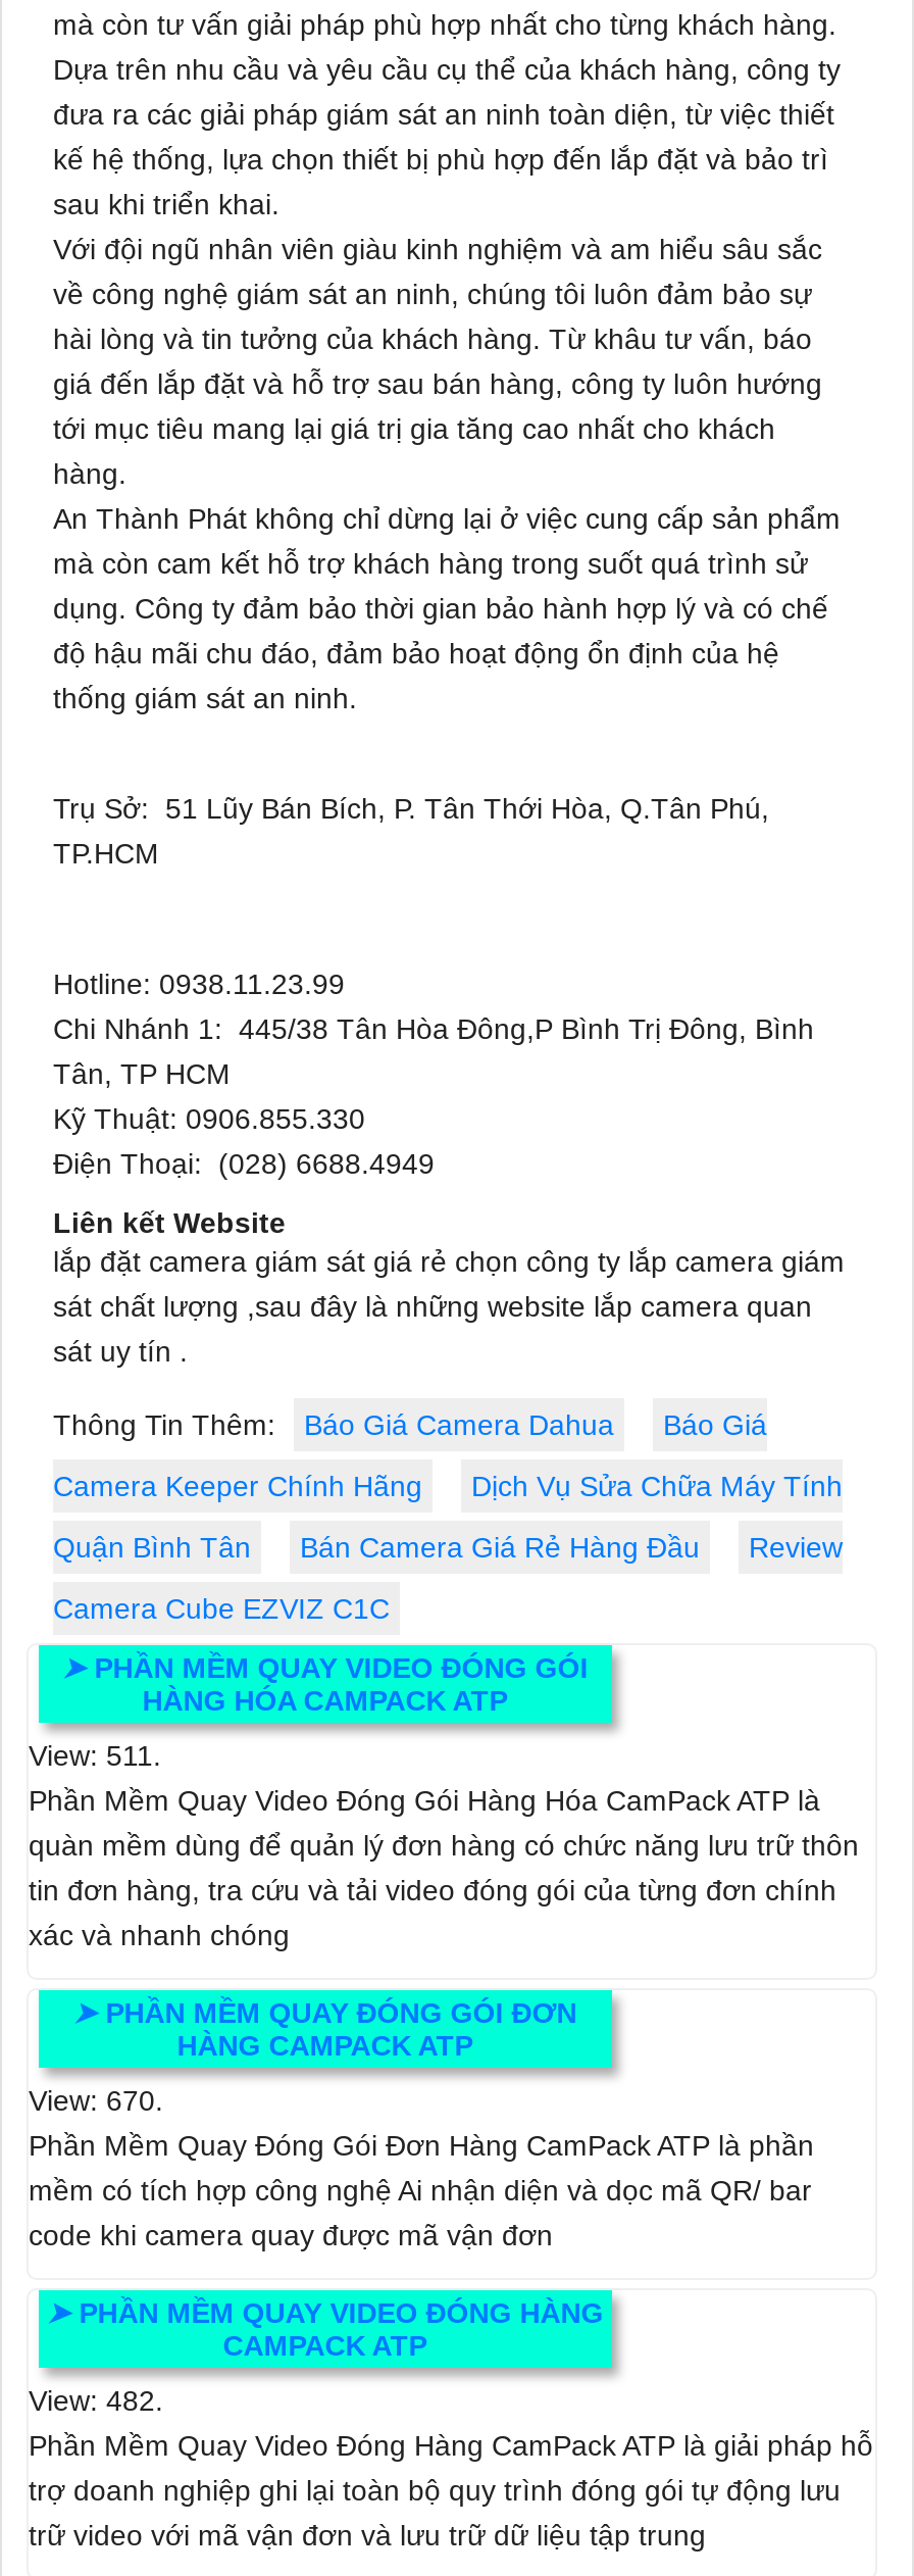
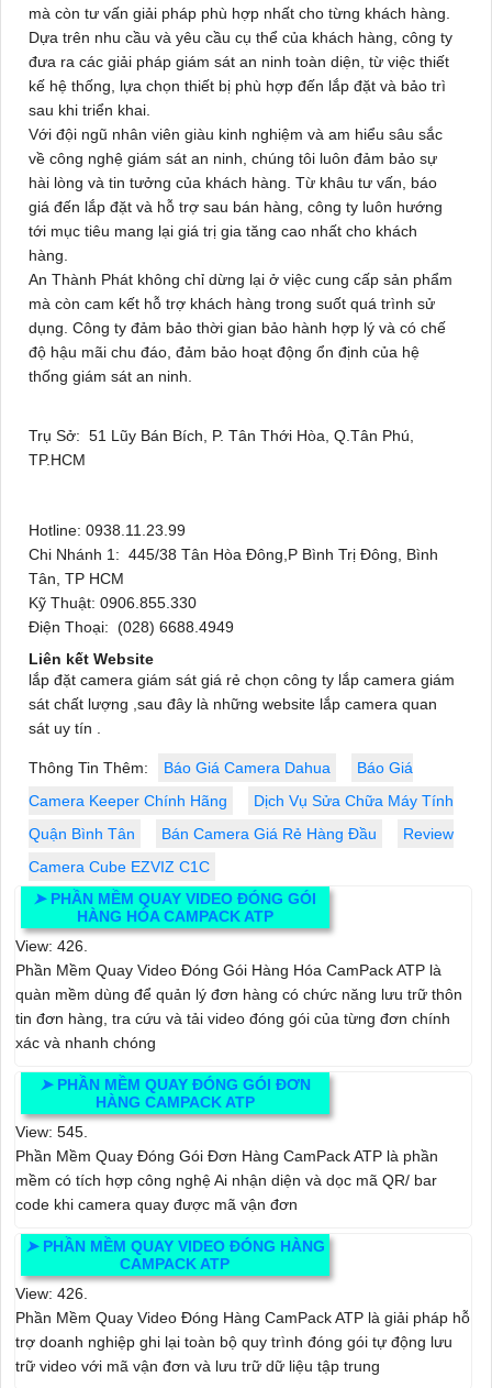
[29,1738,161,1771] View: 511. -> [15,937,88,954] View: 426.
[29,2083,163,2116] View: 670. -> [15,1123,88,1140] View: 545.
[29,2384,163,2416] View: 482. -> [15,1284,88,1302] View: 426.

